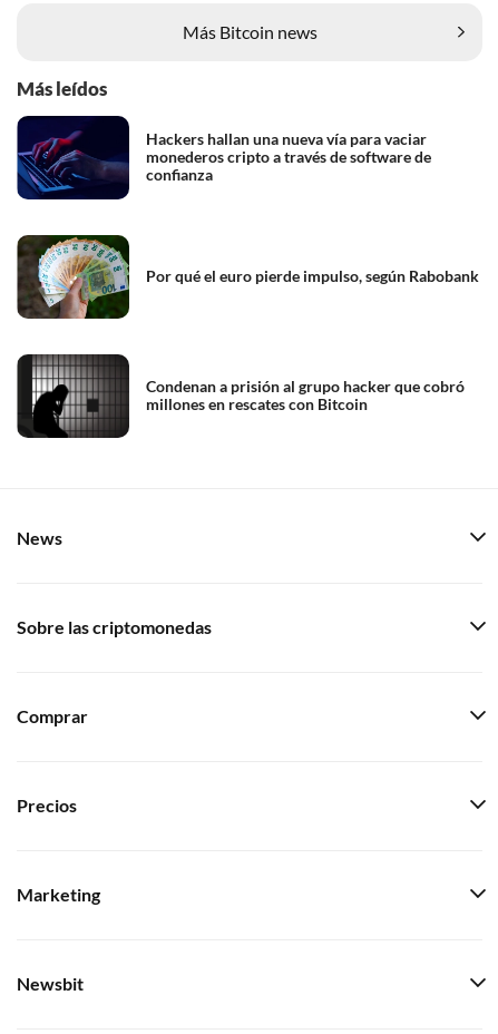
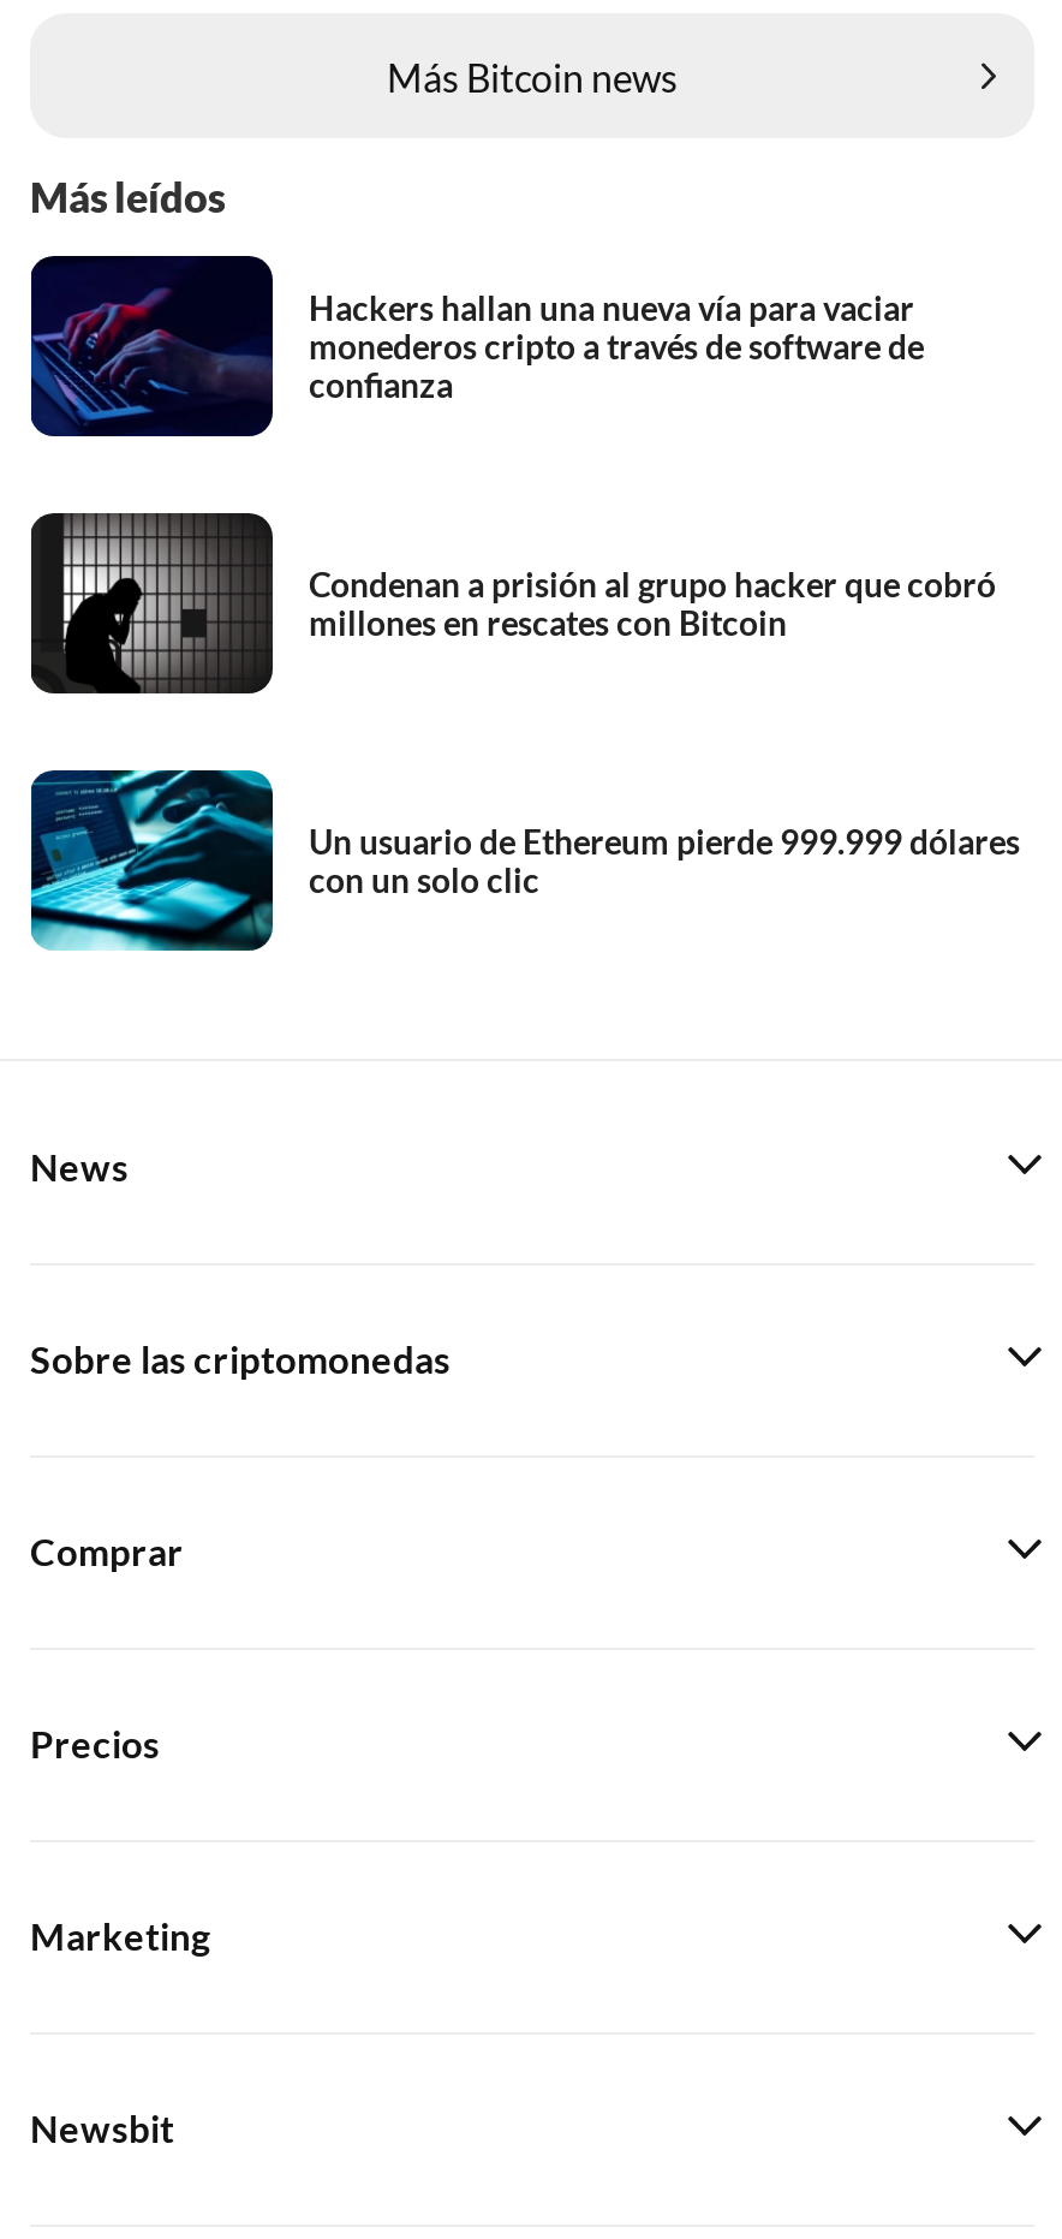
[21,234,479,320] [image] | Por qué el euro pierde impulso, según Rabobank -> none
moved [30,352,465,439] -> [59,510,996,697]: [image] | Condenan a prisión al grupo hacker que cobró | millones en rescates con Bitcoin
none -> [28,767,1020,952] [image] | Un usuario de Ethereum pierde 999.999 dólares | con un solo clic

